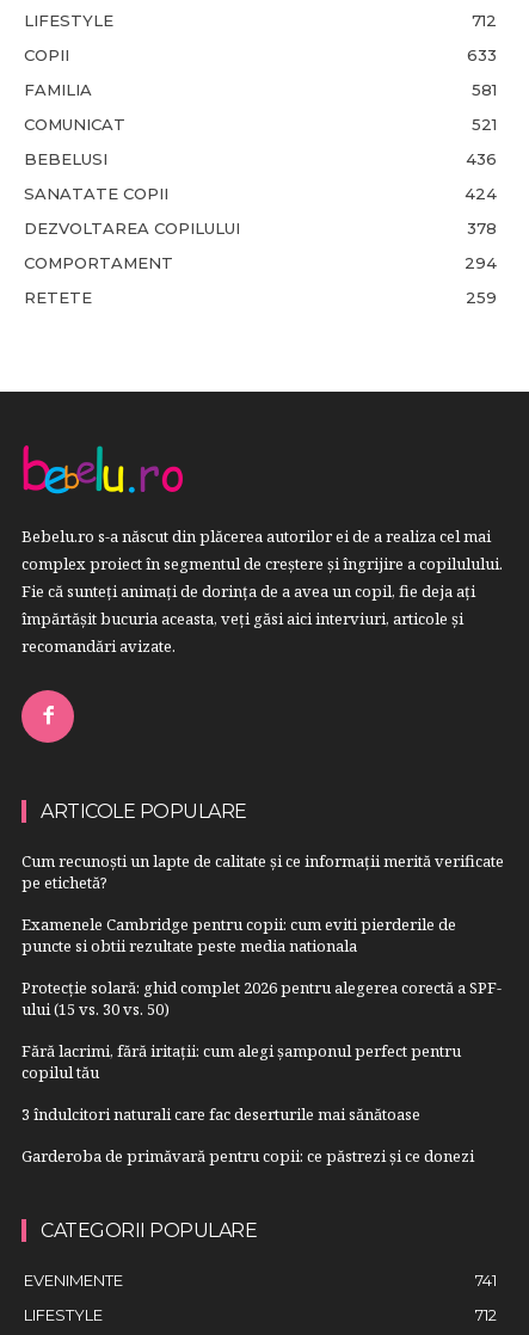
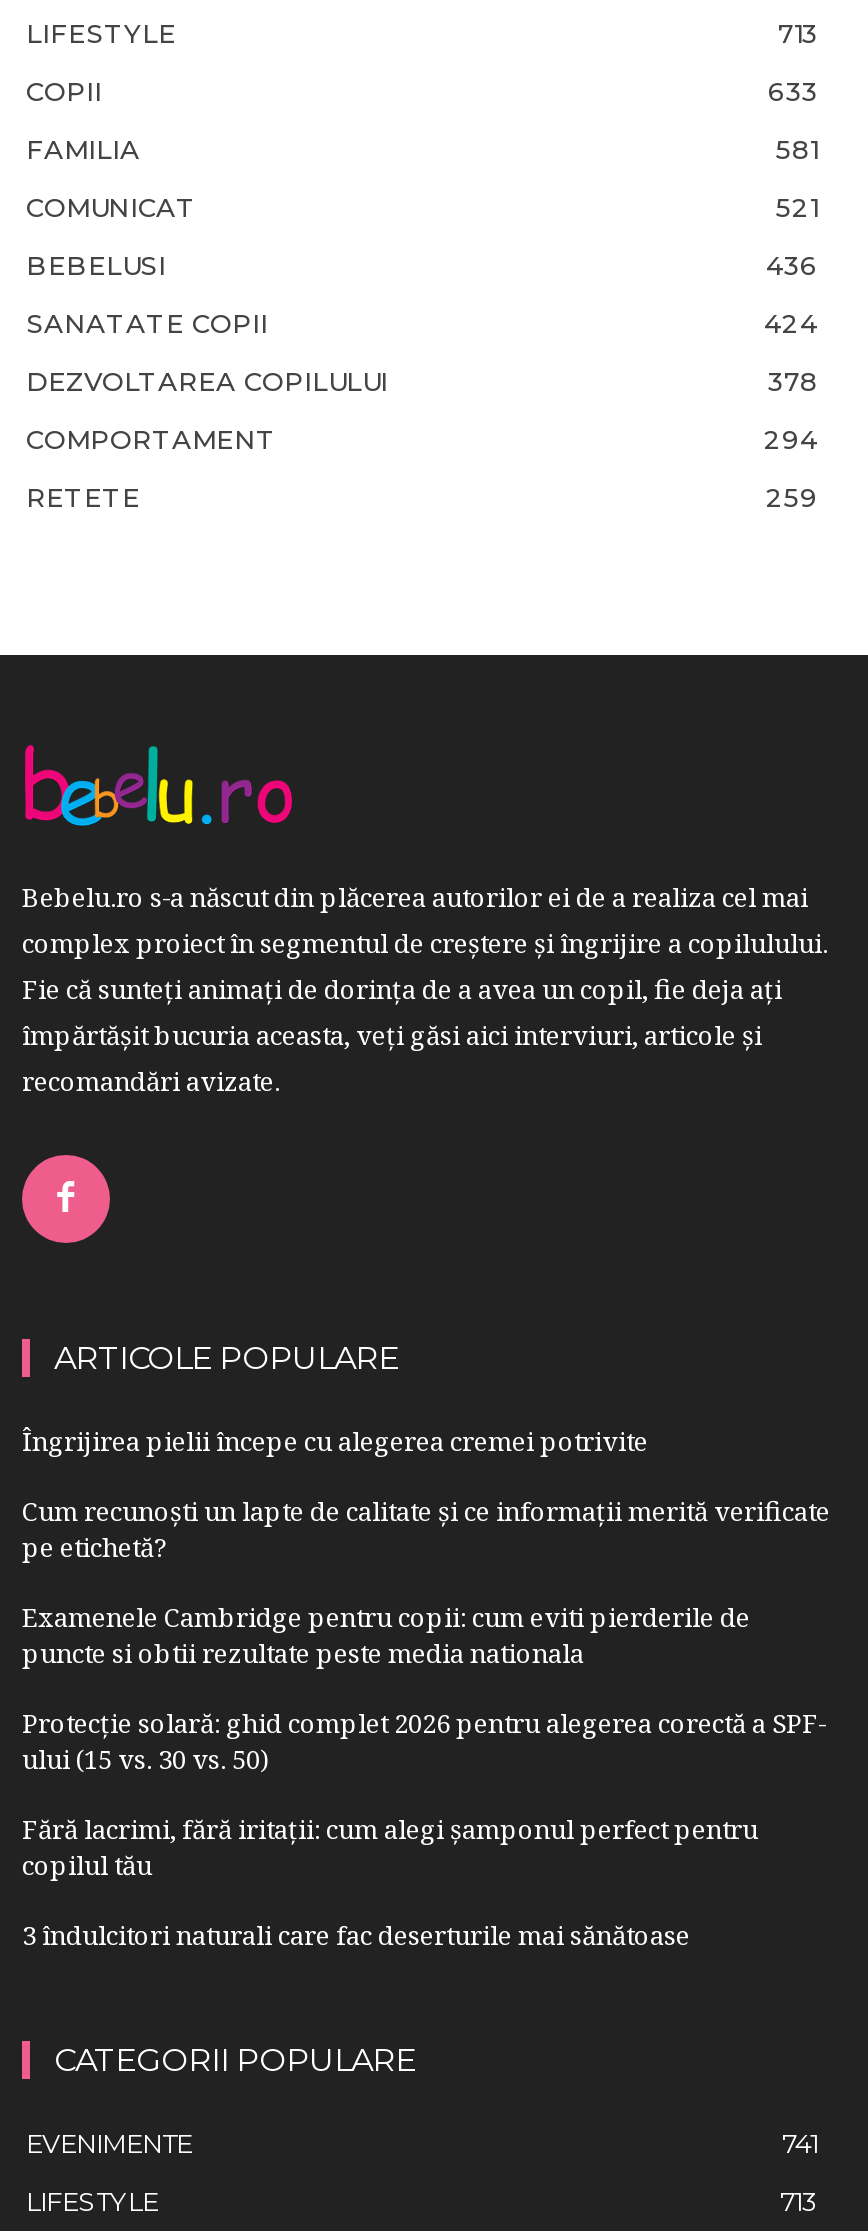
[472,10,497,29] 712 -> [778,16,818,48] 713
none -> [22,1423,648,1459] Îngrijirea pielii începe cu alegerea cremei potrivite
moved [21,850,504,1125] -> [22,1493,830,1953]: Cum recunoști un lapte de calitate și ce informații merită verificate | pe etichetă? | Examenele Cambridge pentru copii: cum eviti pierderile de | ... | copilul tău | 3 îndulcitori naturali care fac deserturile mai sănătoase
[21,1145,474,1167] Garderoba de primăvară pentru copii: ce păstrezi și ce donezi -> none
[475,1305,497,1324] 712 -> [780,2185,818,2217] 713

